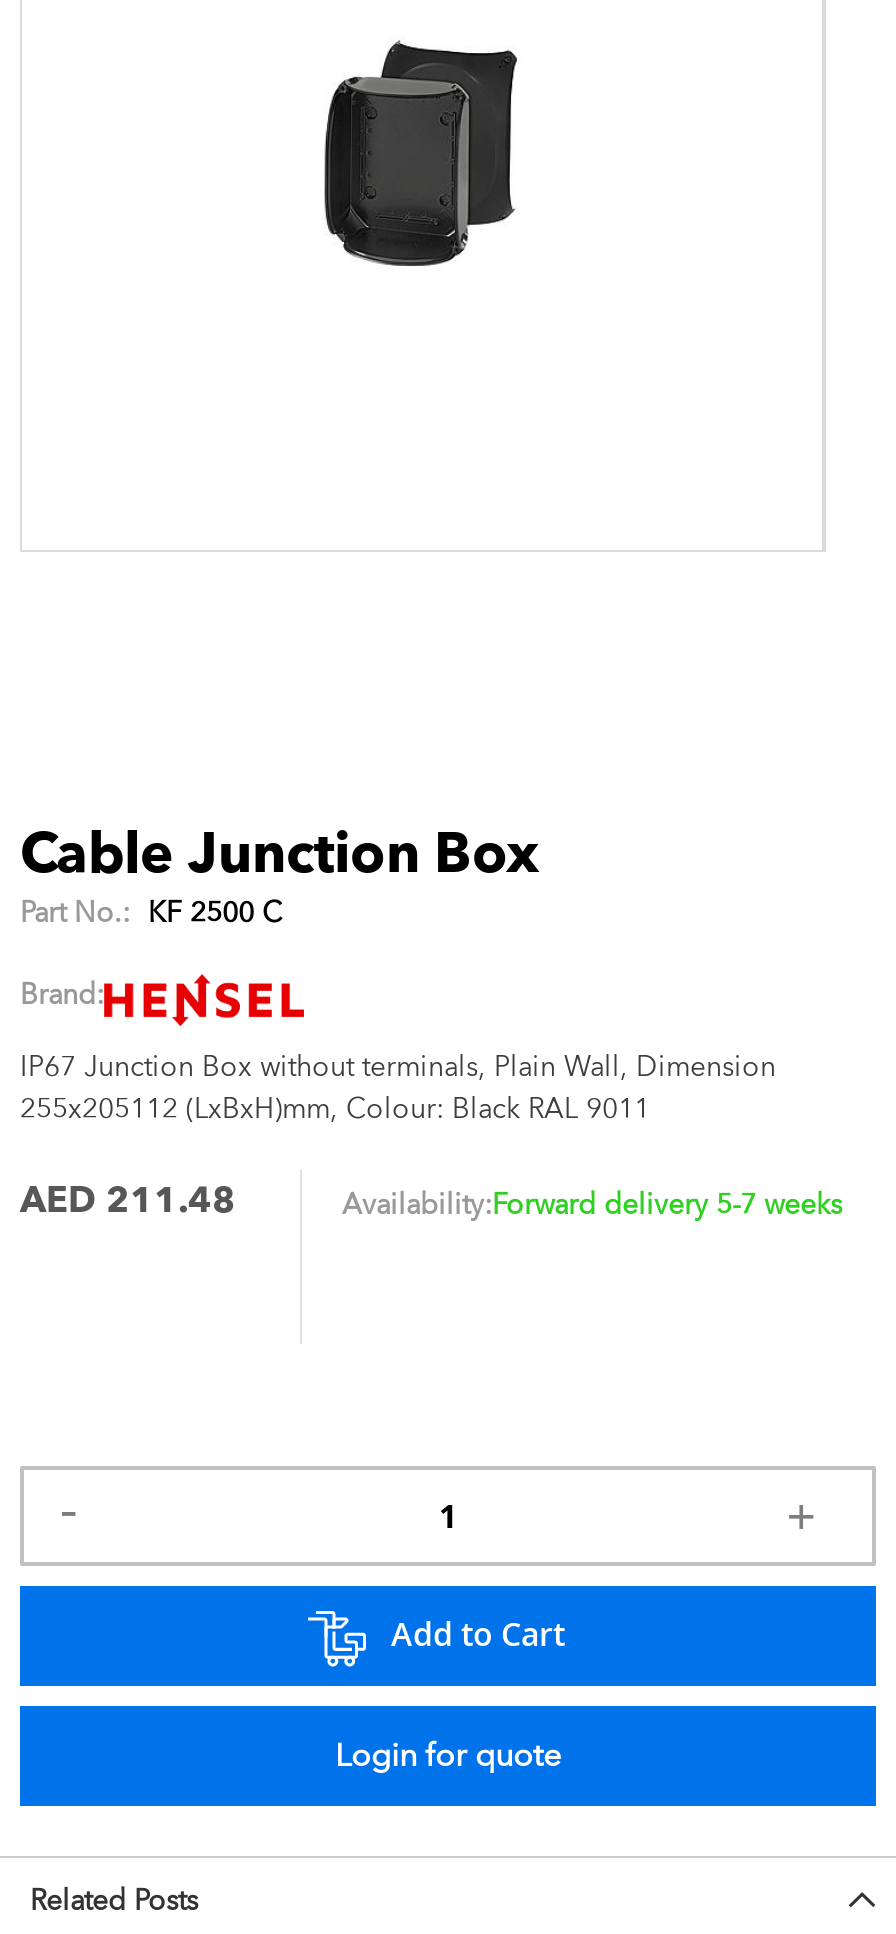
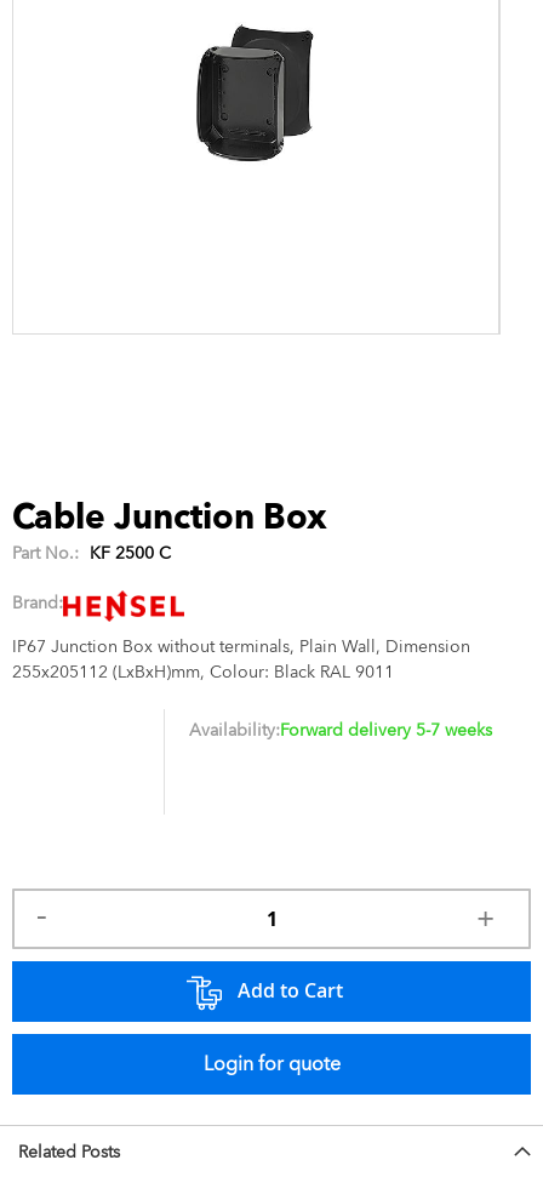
[20,1178,236,1220] AED 211.48 -> none

